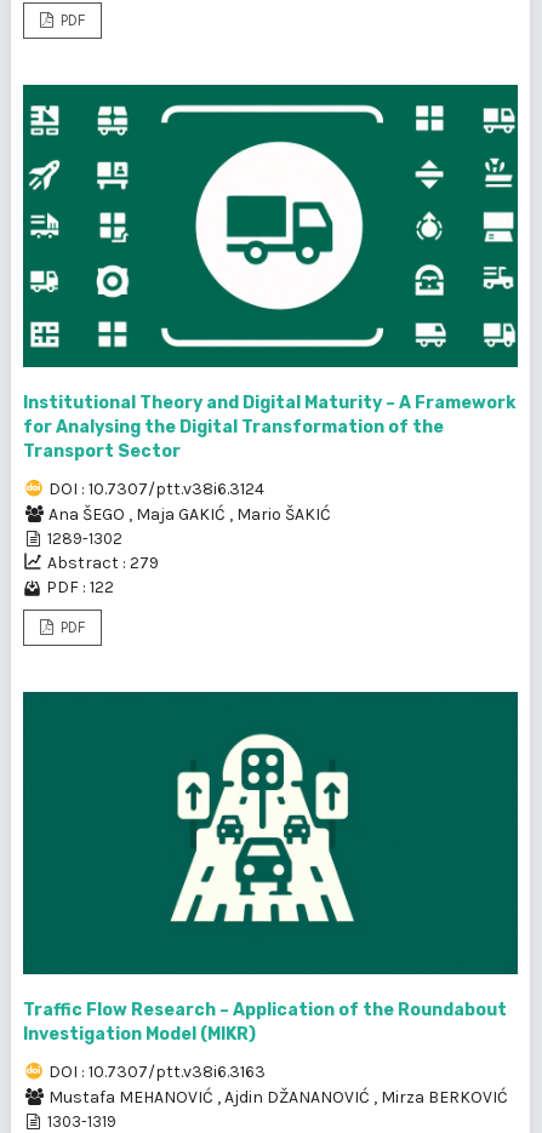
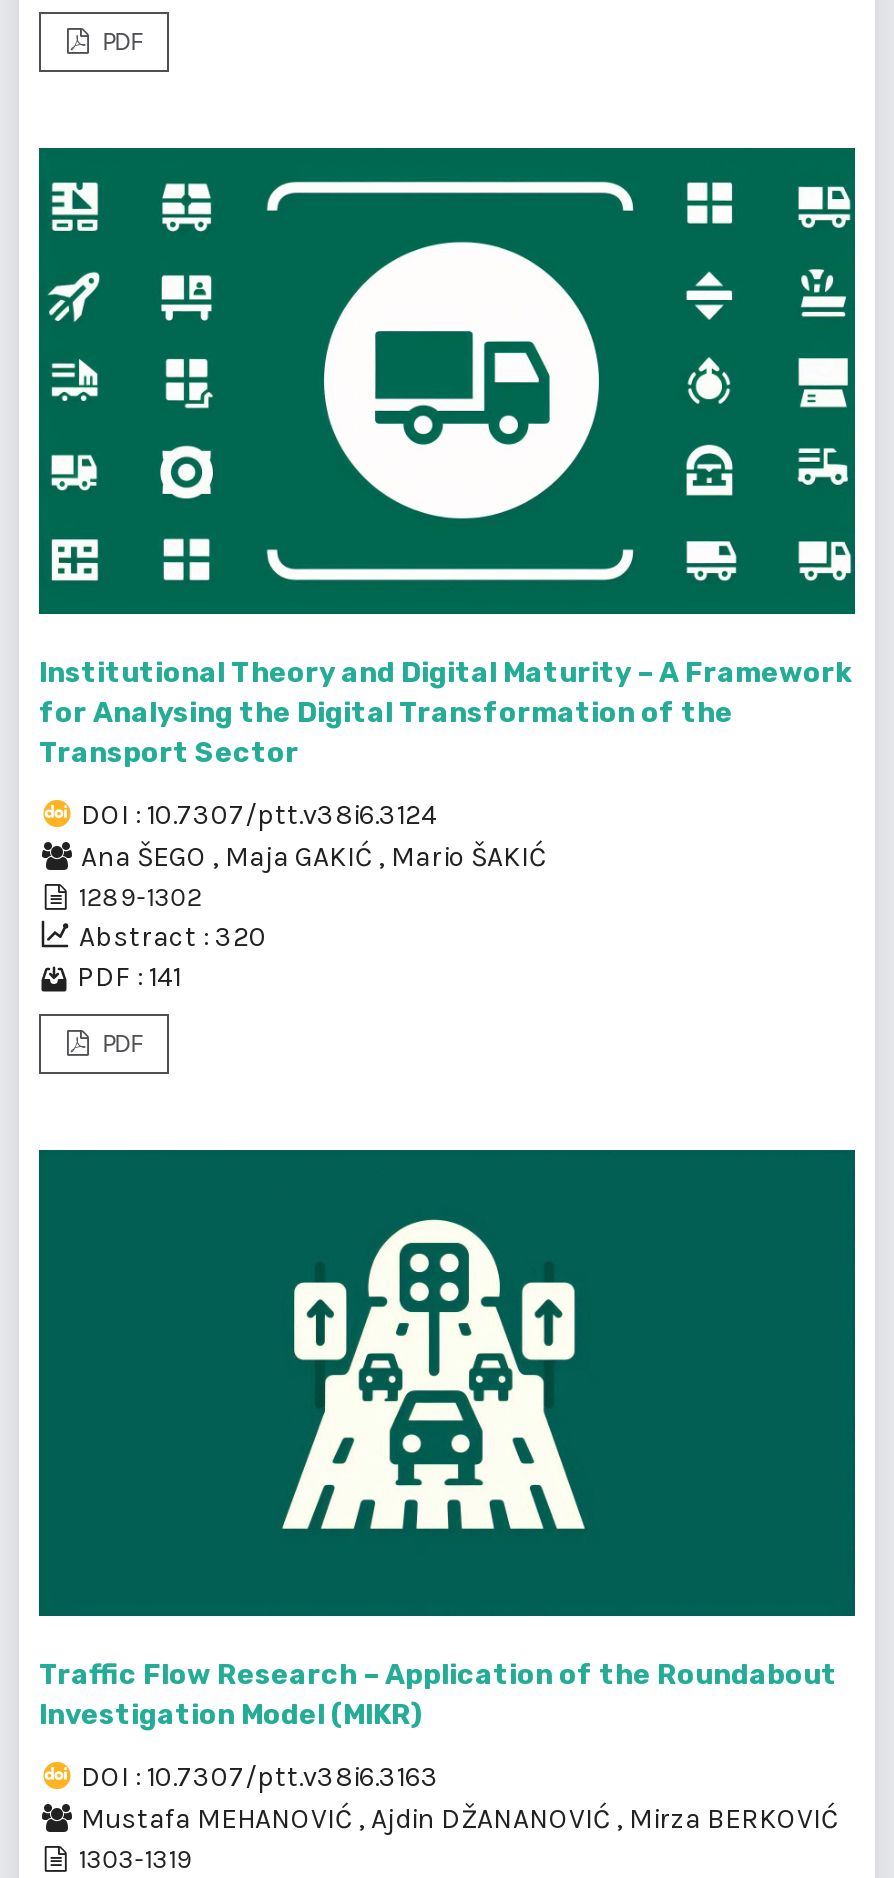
[47,553,159,573] Abstract : 279 -> [79,920,267,954] Abstract : 320
[46,577,114,598] PDF : 122 -> [77,960,181,994] PDF : 141

